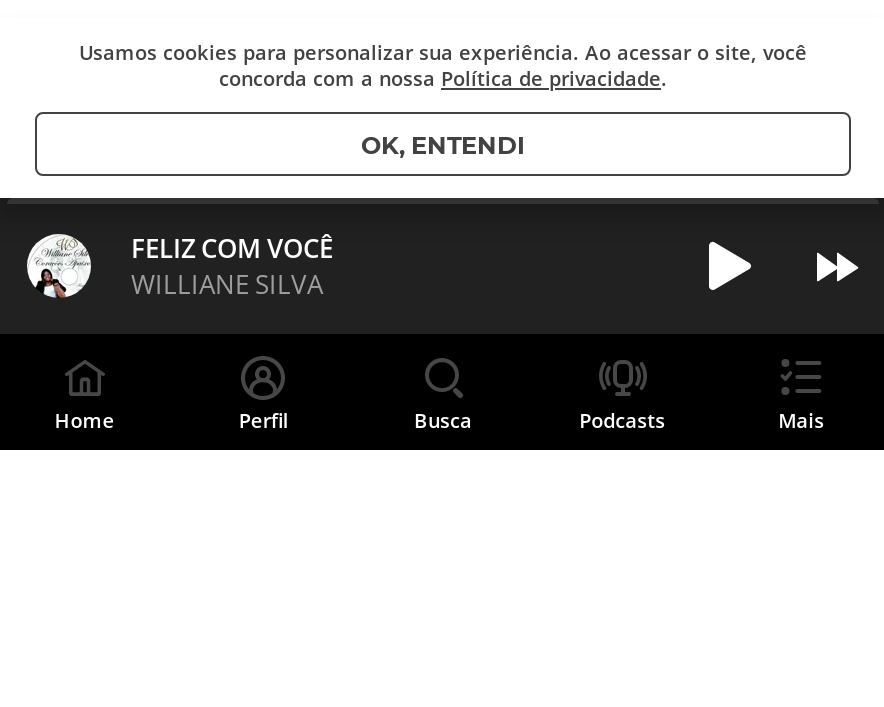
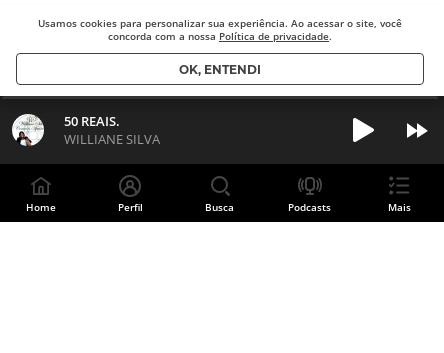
[131,230,333,266] FELIZ COM VOCÊ -> [64,112,120,130] 50 REAIS.

